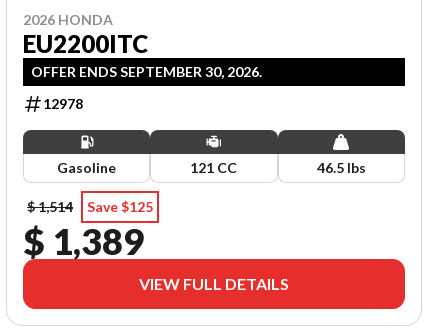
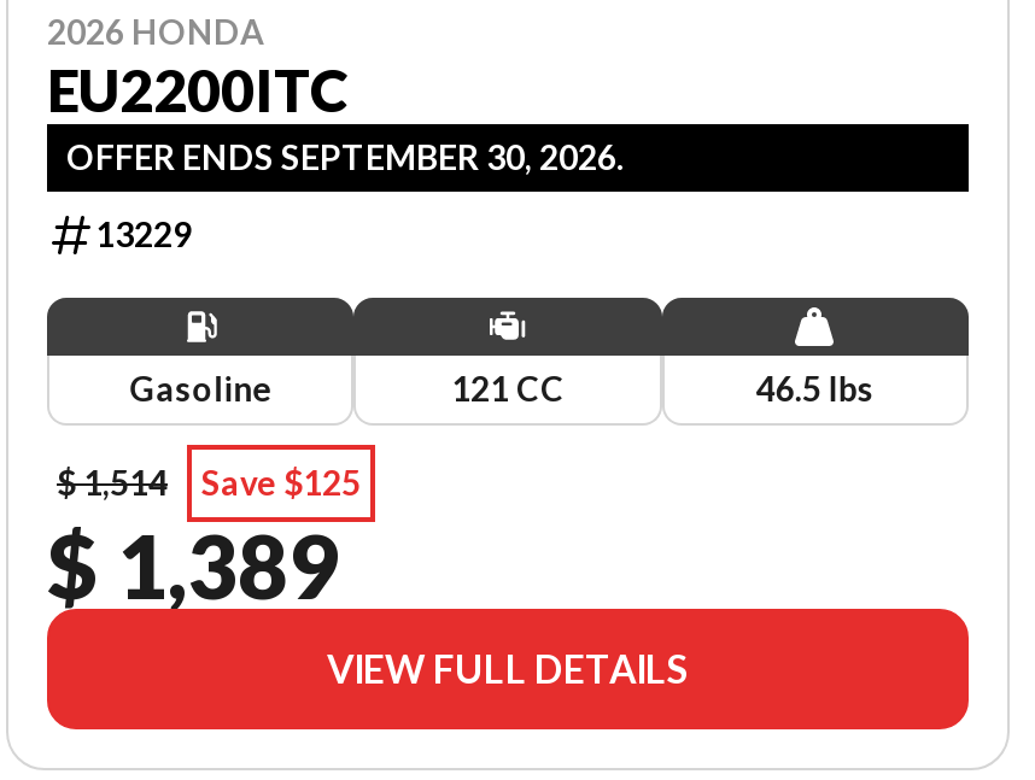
[43,95,83,112] 12978 -> [95,213,192,254] 13229

